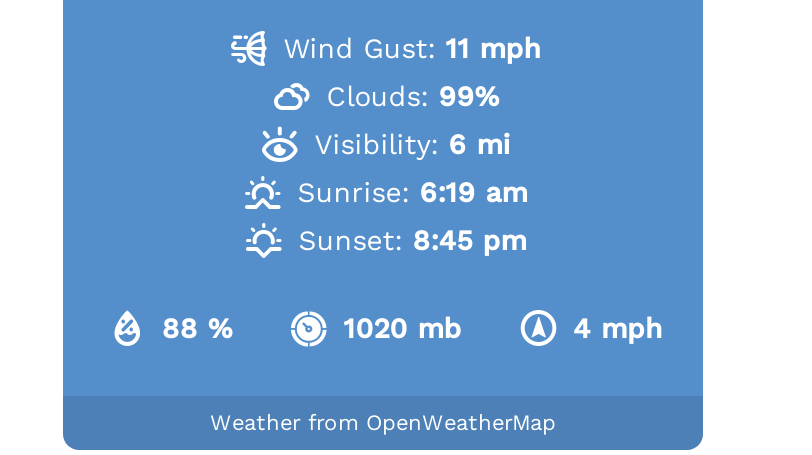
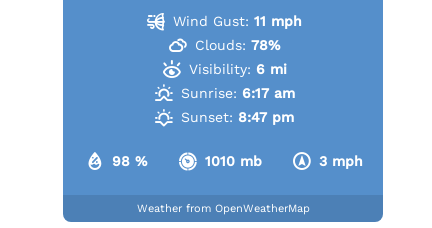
[326,80,498,112] Clouds: 99% -> [195,37,280,53] Clouds: 78%
[297,176,527,208] Sunrise: 6:19 am -> [181,85,295,101] Sunrise: 6:17 am
[298,224,526,256] Sunset: 8:45 pm -> [181,109,294,125] Sunset: 8:47 pm
[162,312,232,344] 88 % -> [112,153,147,169] 98 %
[343,312,461,344] 1020 mb -> [205,153,262,169] 1010 mb
[573,312,663,344] 4 mph -> [319,153,363,169] 3 mph

